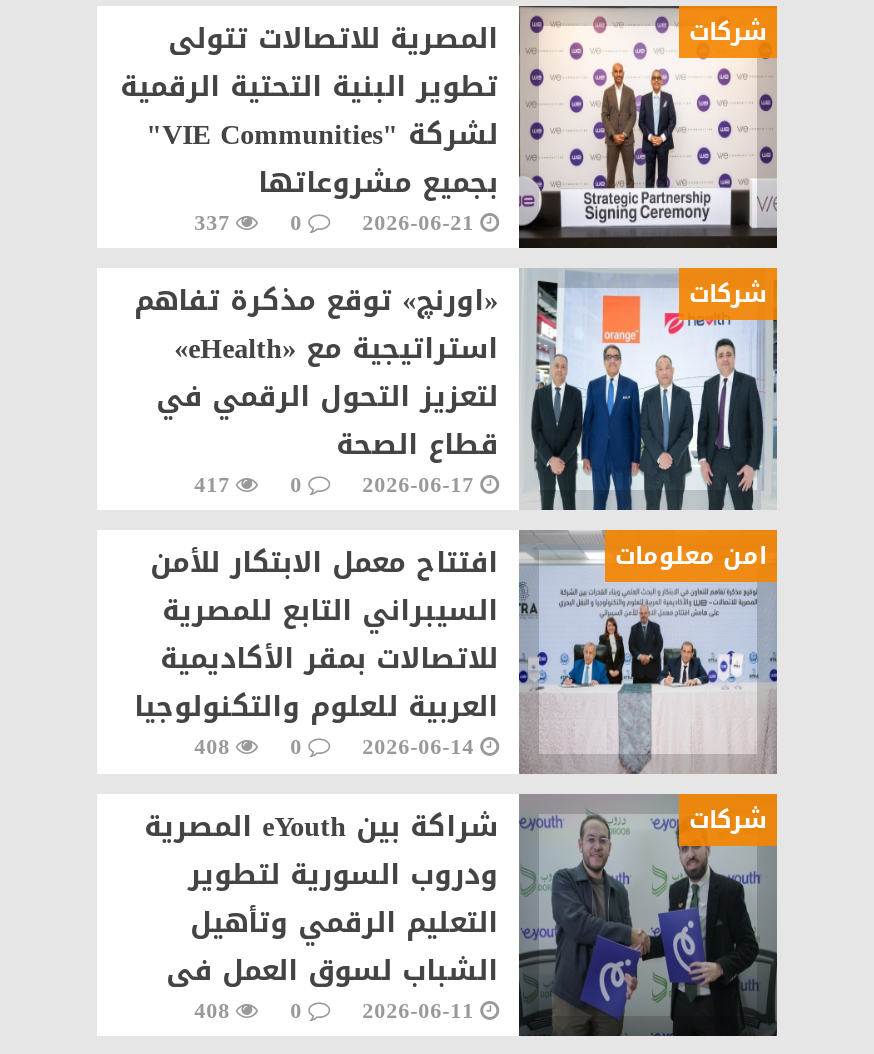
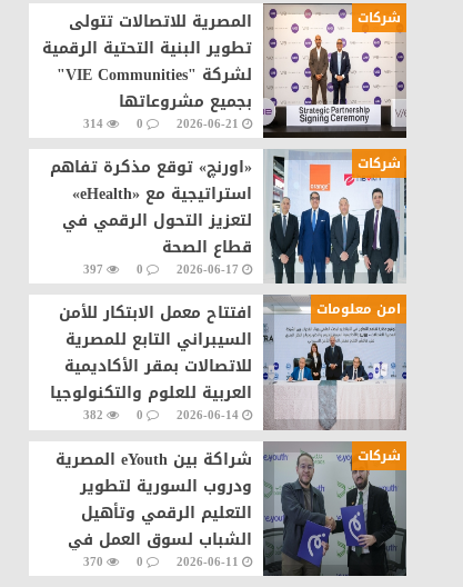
[194,202,474,244] 337 0 2026-06-21 -> [83,112,238,135] 314 0 2026-06-21
[194,464,474,506] 417 0 2026-06-17 -> [83,258,238,281] 397 0 2026-06-17
[194,726,474,768] 408 0 2026-06-14 -> [83,404,238,427] 382 0 2026-06-14
[194,989,230,1031] 408 -> [83,550,103,573] 370

